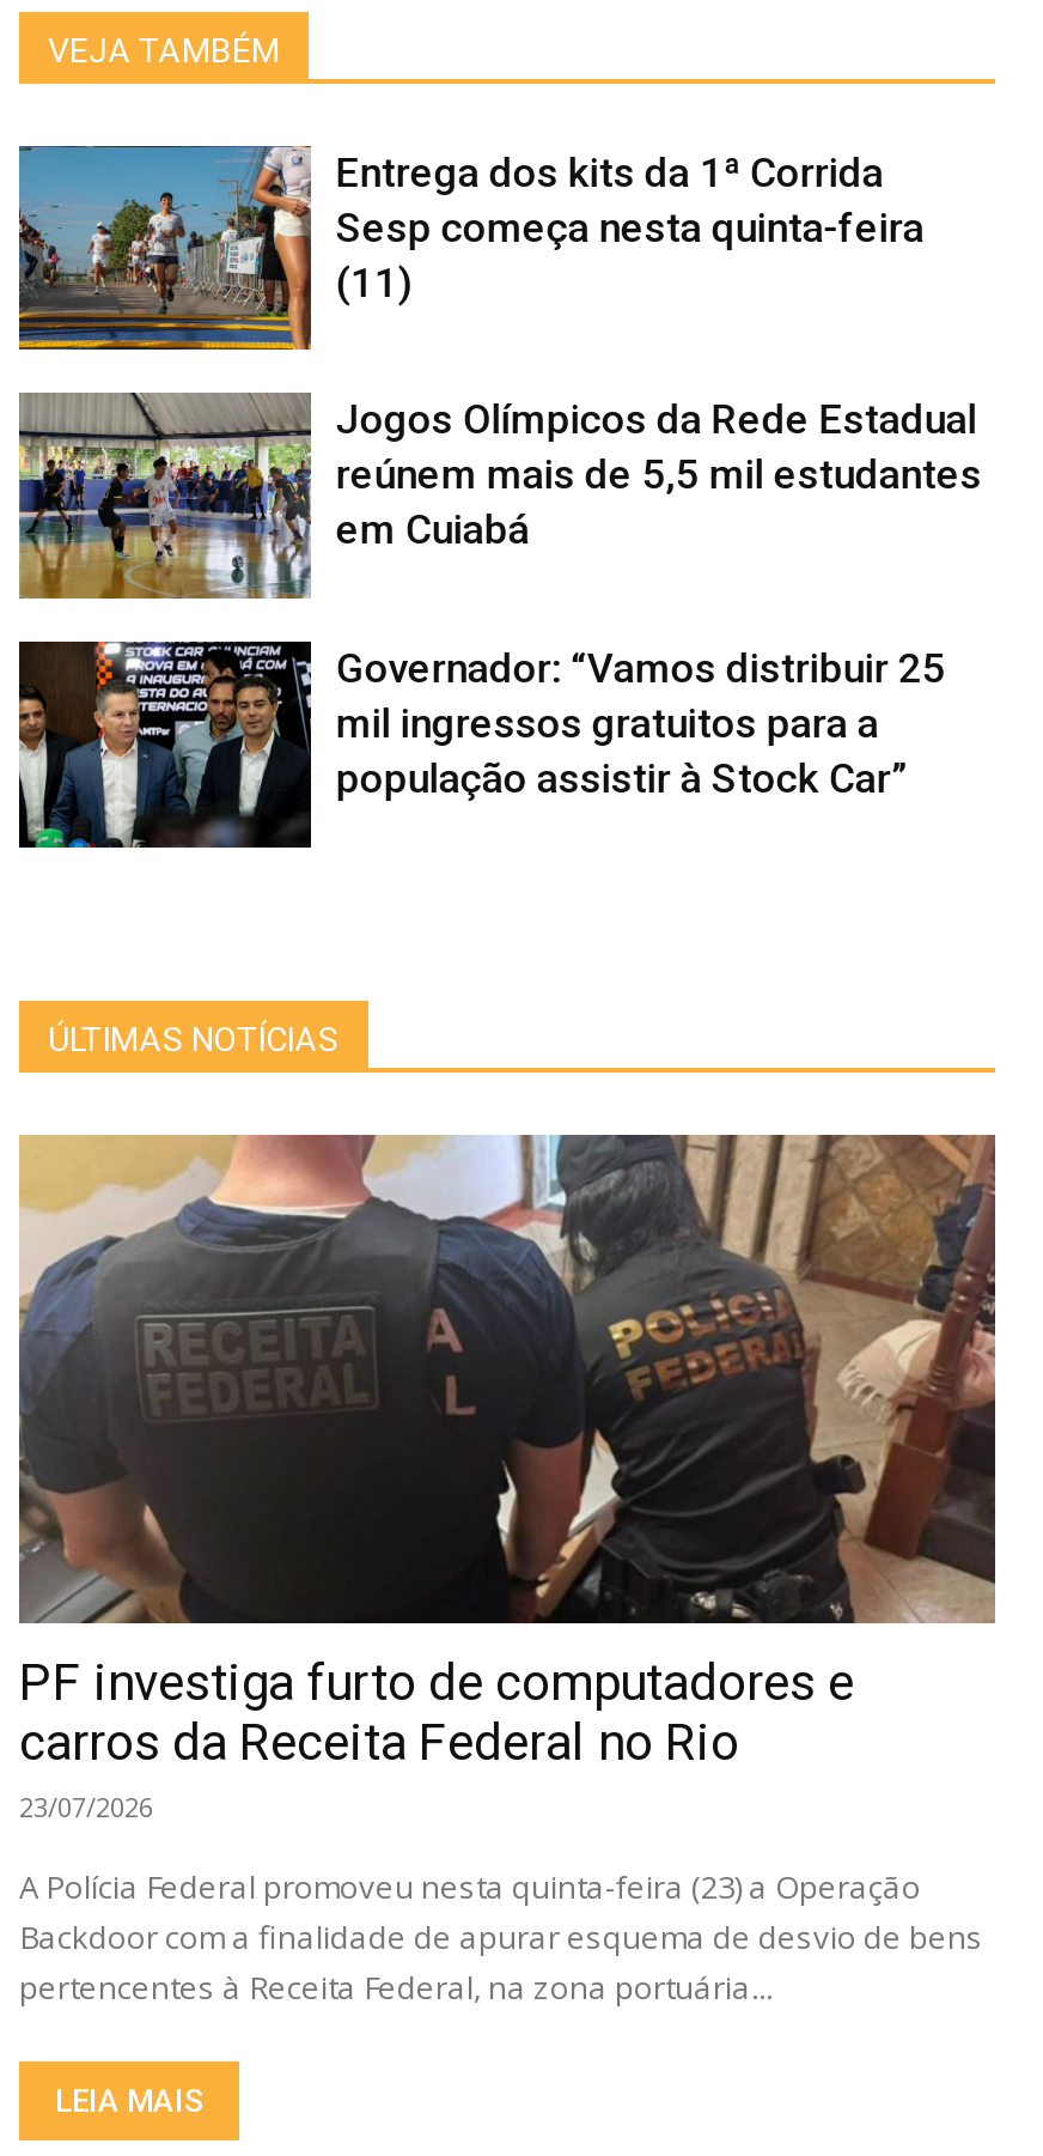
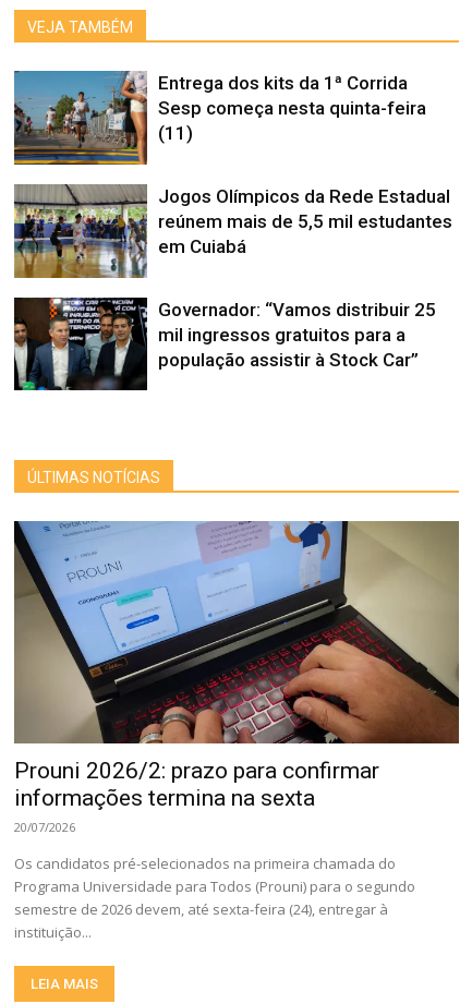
[17,1132,998,1823] [image] | PF investiga furto de computadores e | carros da Receita Federal no Rio | 23/07/2026 -> [13,520,459,835] [image] | Prouni 2026/2: prazo para confirmar | informações termina na sexta | 20/07/2026
[19,1864,983,2007] A Polícia Federal promoveu nesta quinta-feira (23) a Operação | Backdoor com a finalidade de apurar esquema de desvio de bens | pertencentes à Receita Federal, na zona portuária... -> [14,854,415,942] Os candidatos pré-selecionados na primeira chamada do | Programa Universidade para Todos (Prouni) para o segundo | semestre de 2026 devem, até sexta-feira (24), entregar à | instituição...

